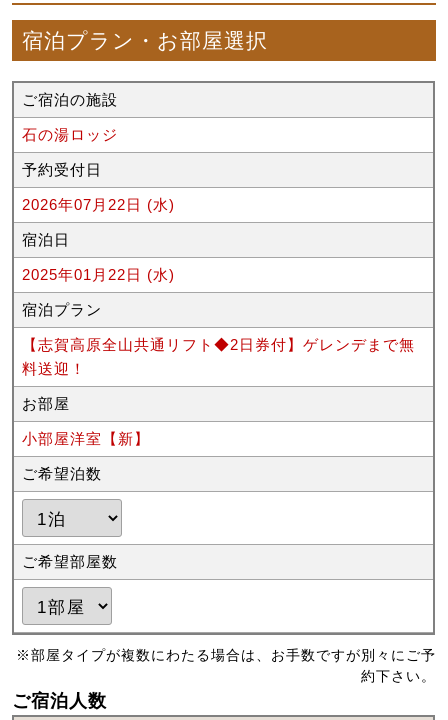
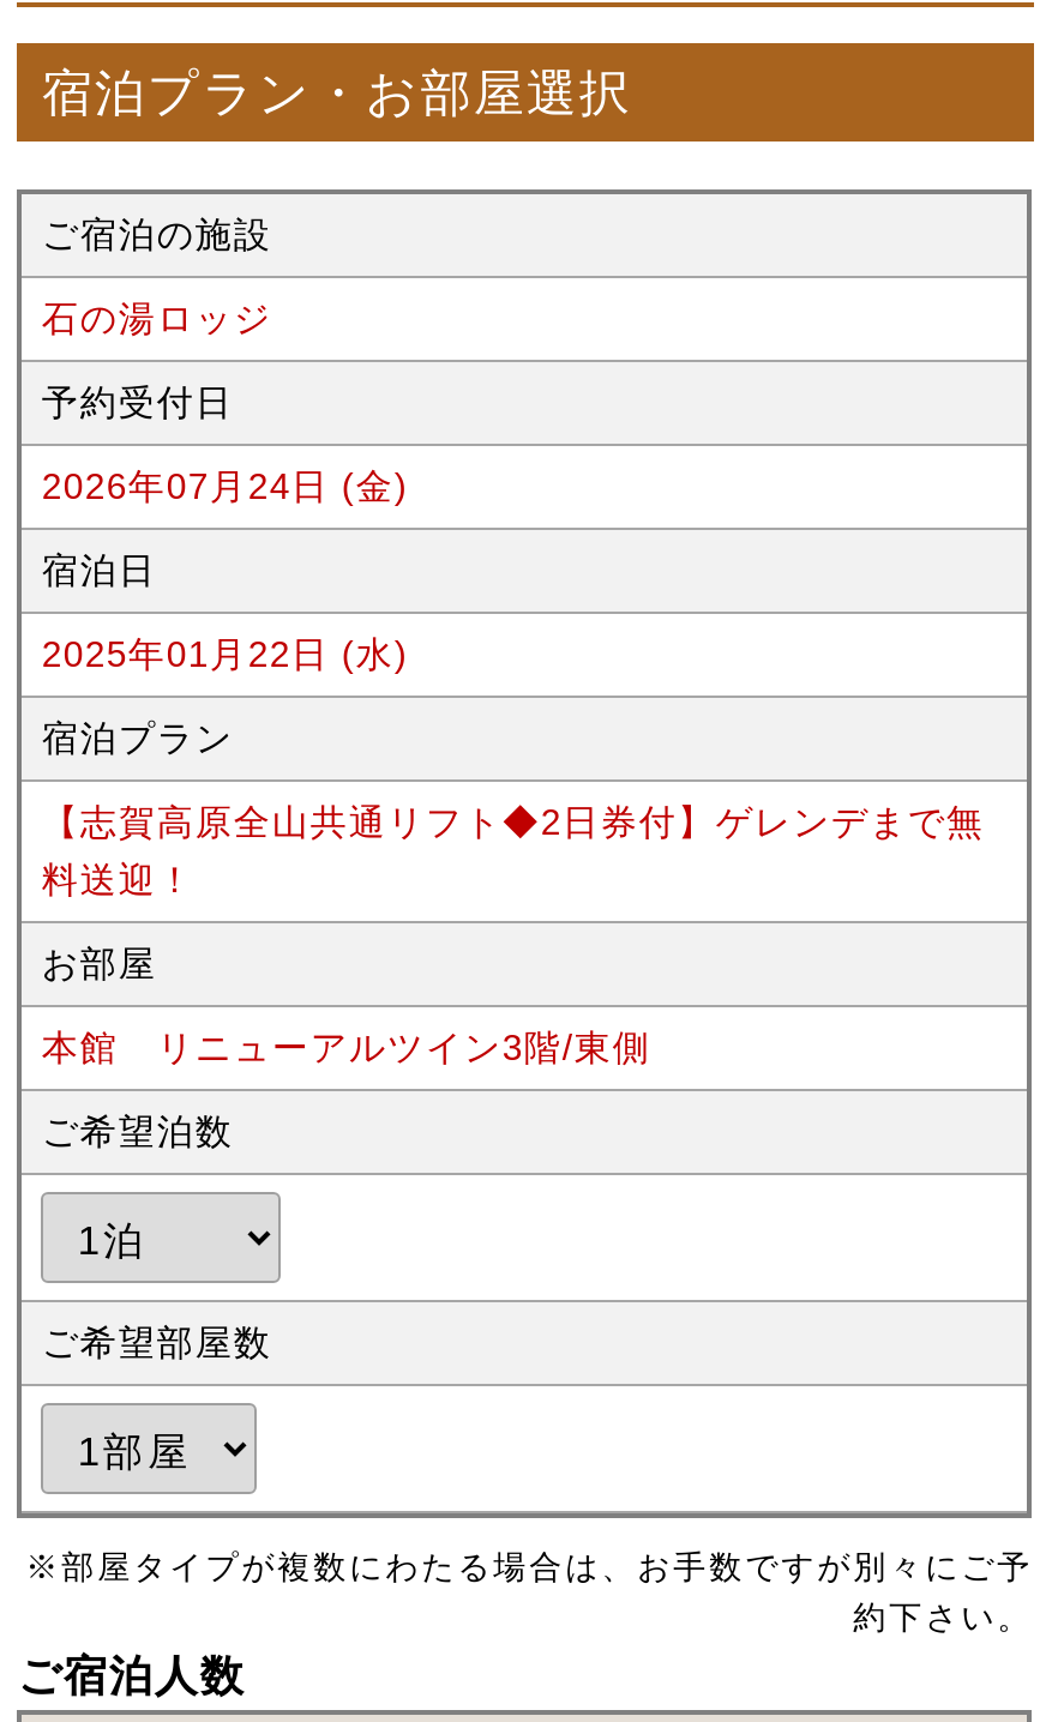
[22,196,175,213] 2026年07月22日 (水) -> [42,465,409,506] 2026年07月24日 (金)
[22,430,150,447] 小部屋洋室【新】 -> [42,1026,651,1067] 本館 リニューアルツイン3階/東側

